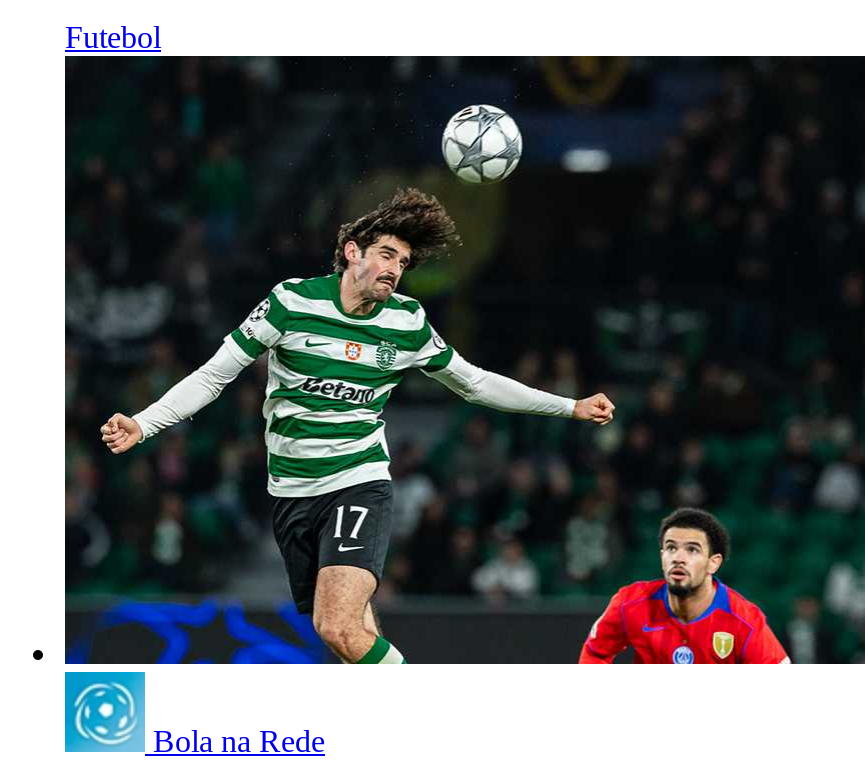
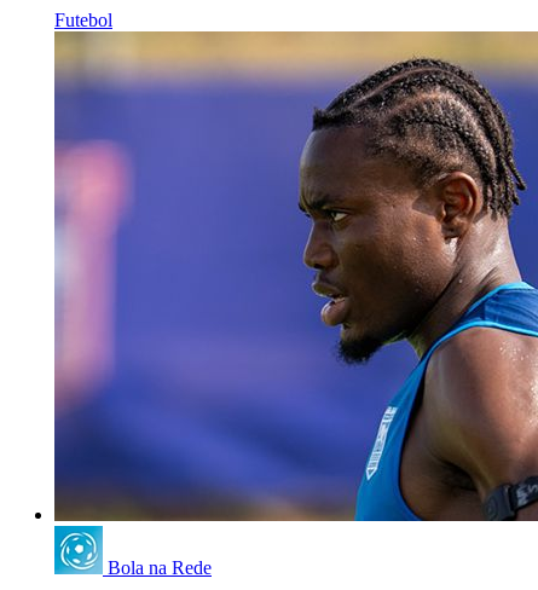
[63,55,859,675] [image] -> [53,31,534,527] [image]

